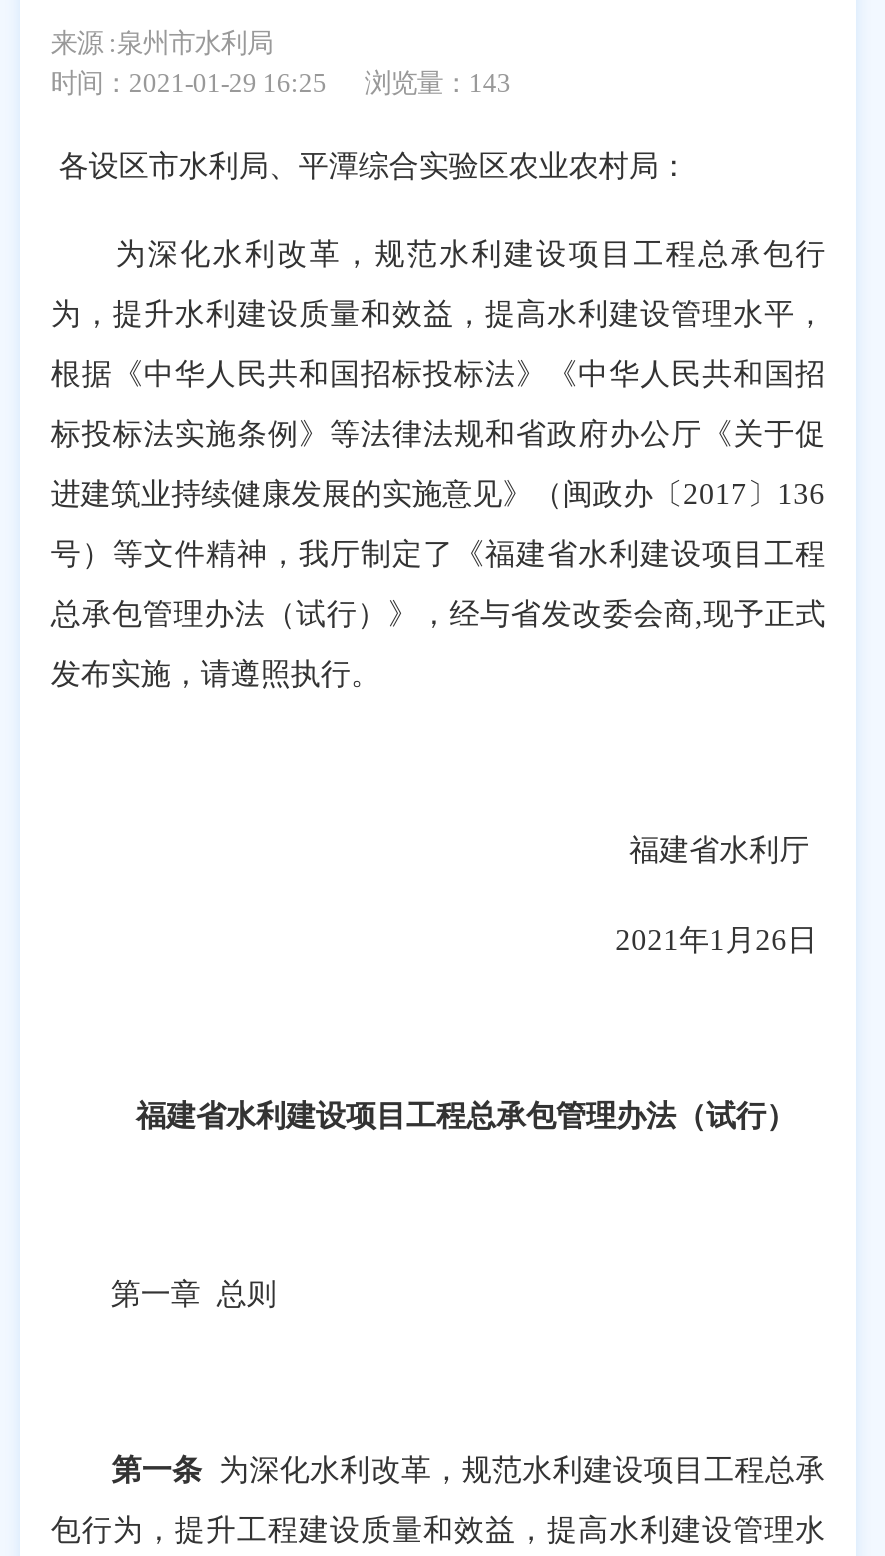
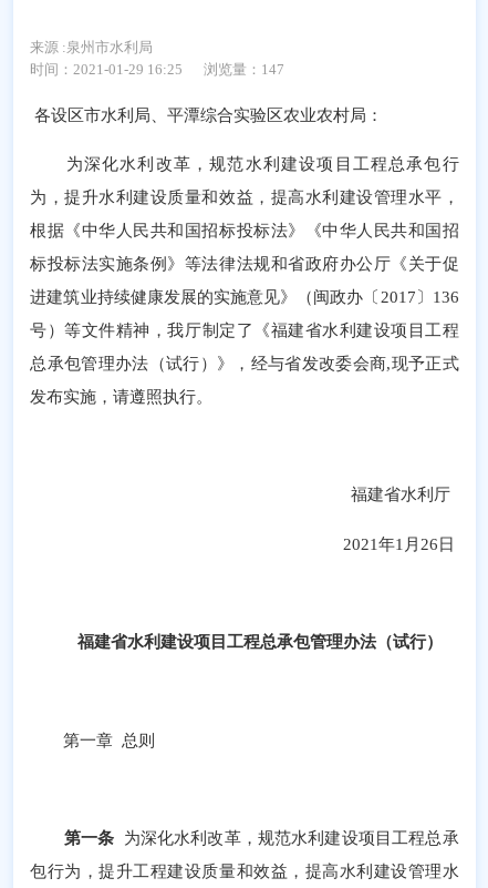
[51,69,511,99] 时间：2021-01-29 16:25 浏览量：143 -> [30,61,285,78] 时间：2021-01-29 16:25 浏览量：147

